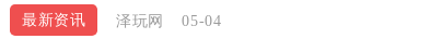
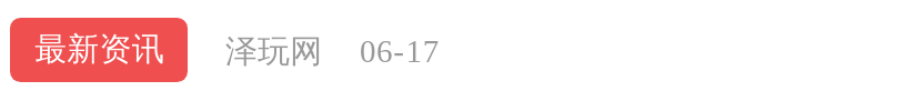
[22,11,222,29] 最新资讯 泽玩网 05-04 -> [35,32,440,68] 最新资讯 泽玩网 06-17

